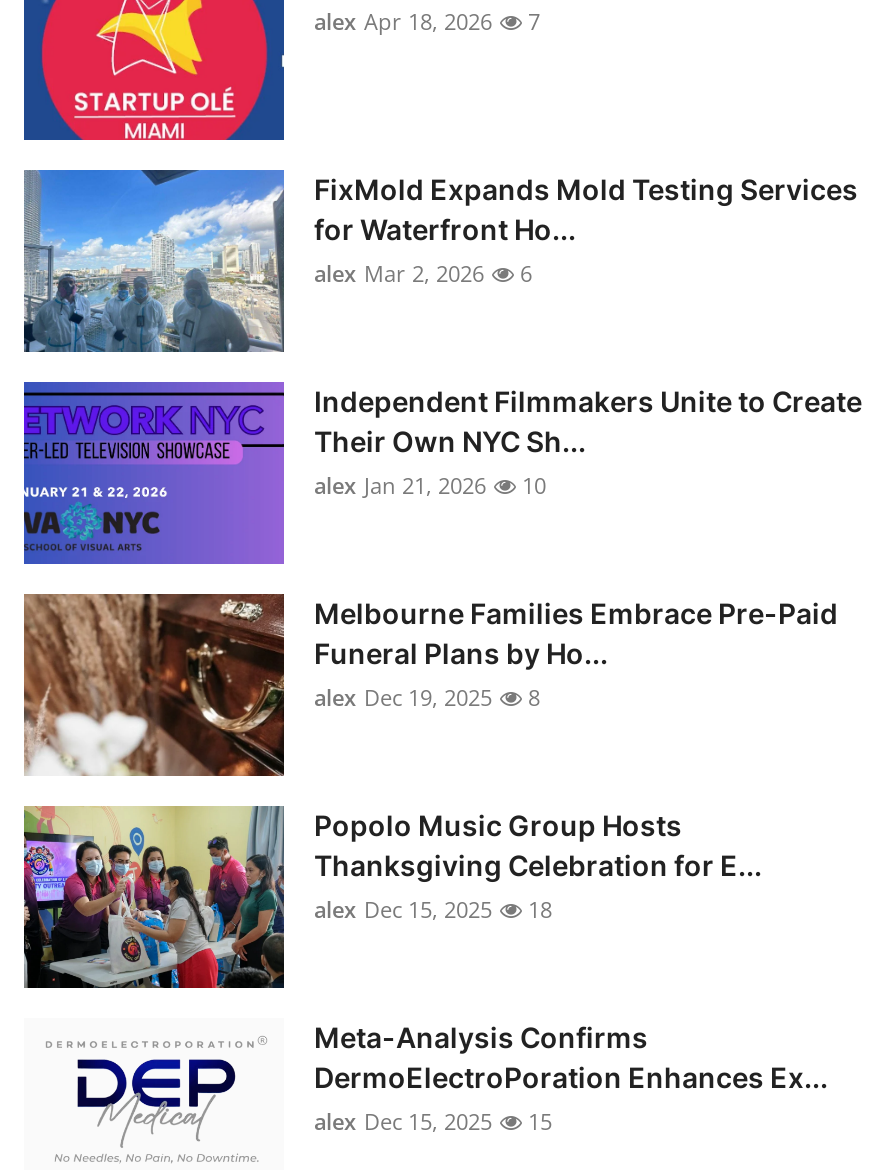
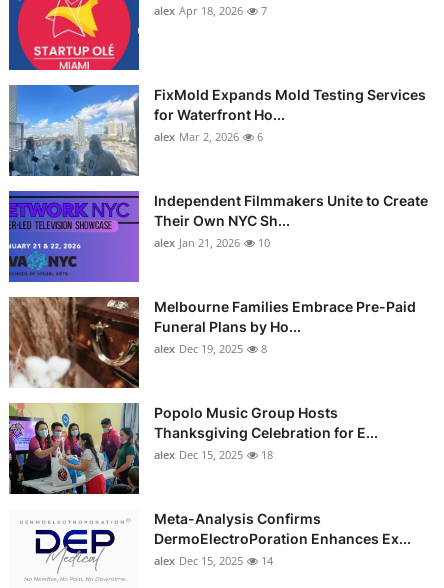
[314,1106,552,1136] alex Dec 15, 2025 15 -> [154,553,273,568] alex Dec 15, 2025 14

